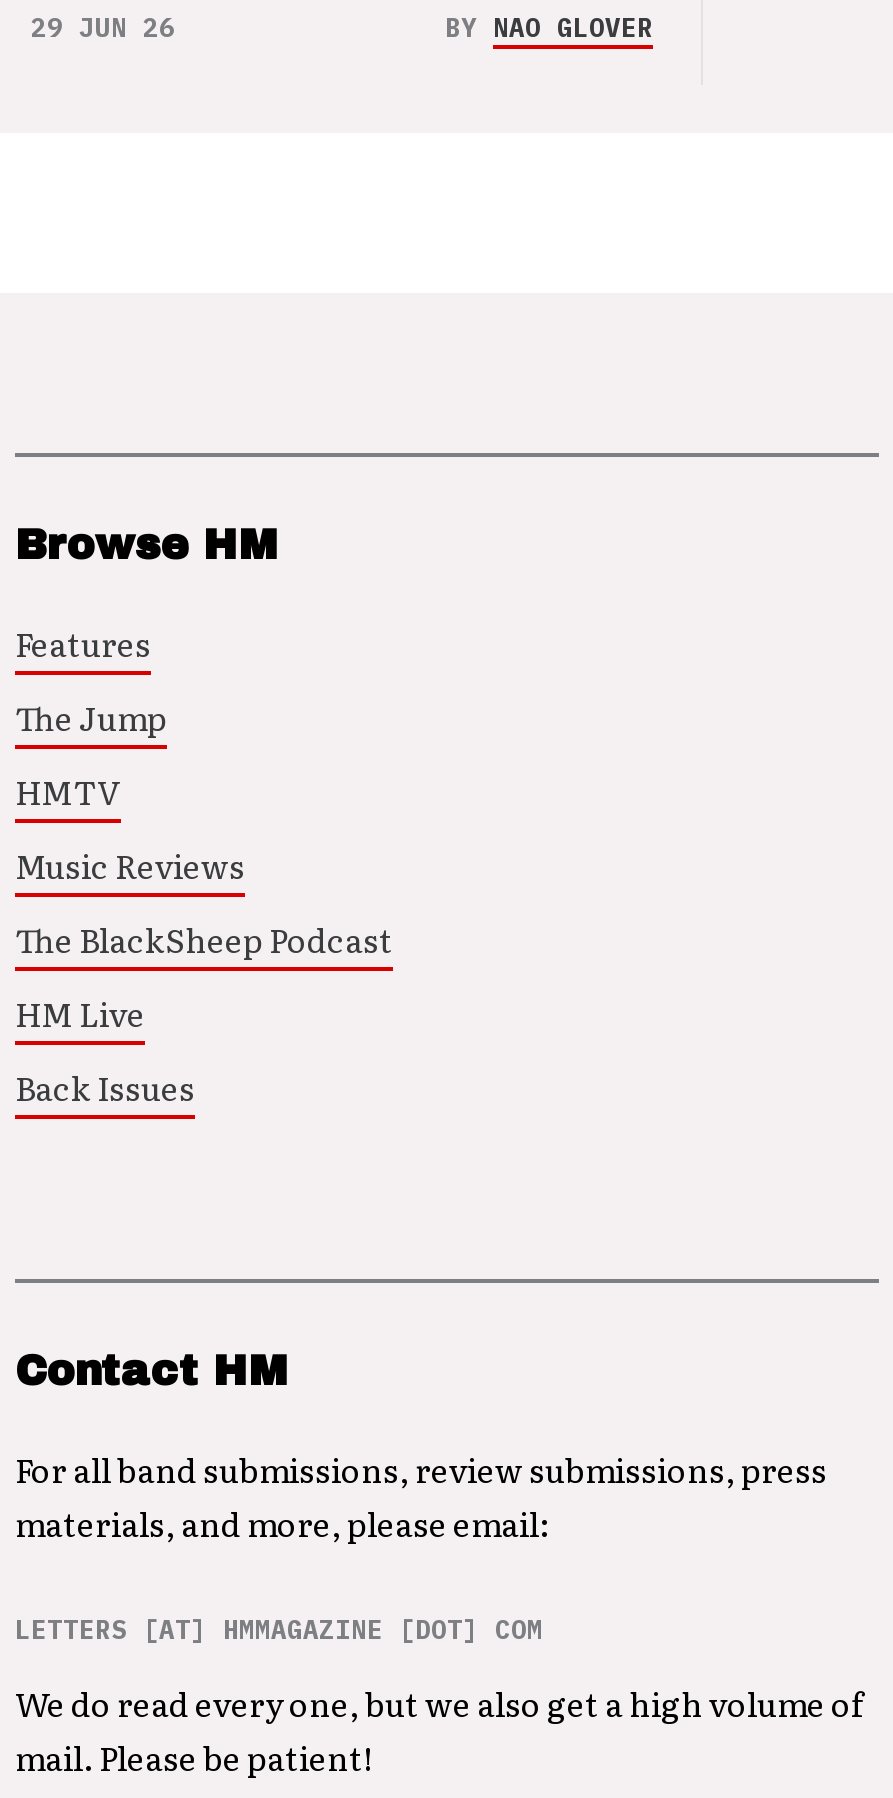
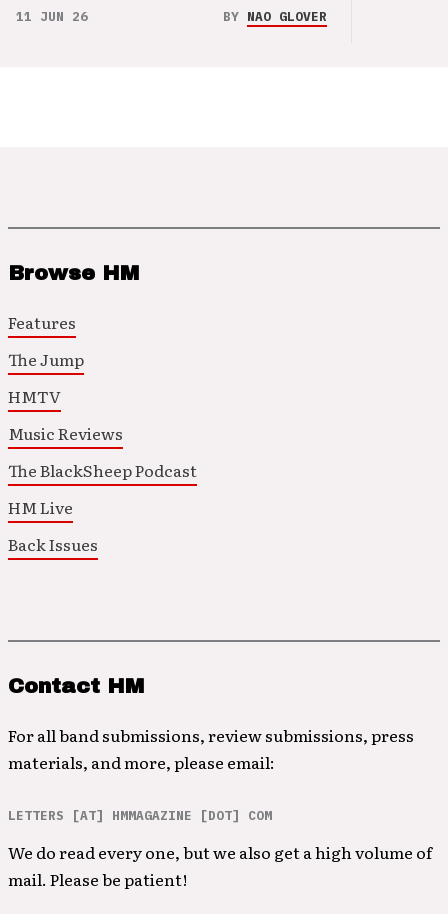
[31,11,175,45] 29 JUN 26 -> [16,8,88,25] 11 JUN 26

